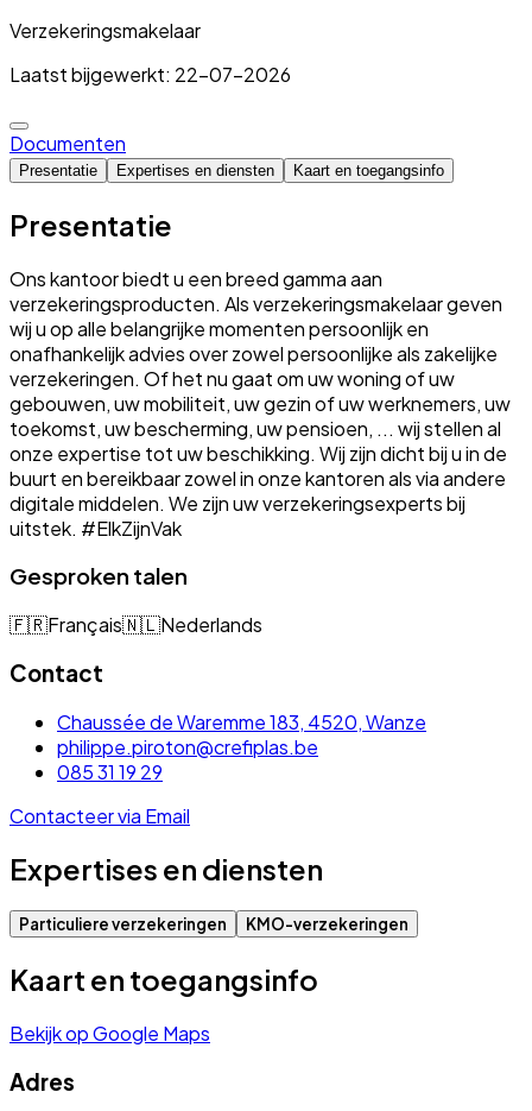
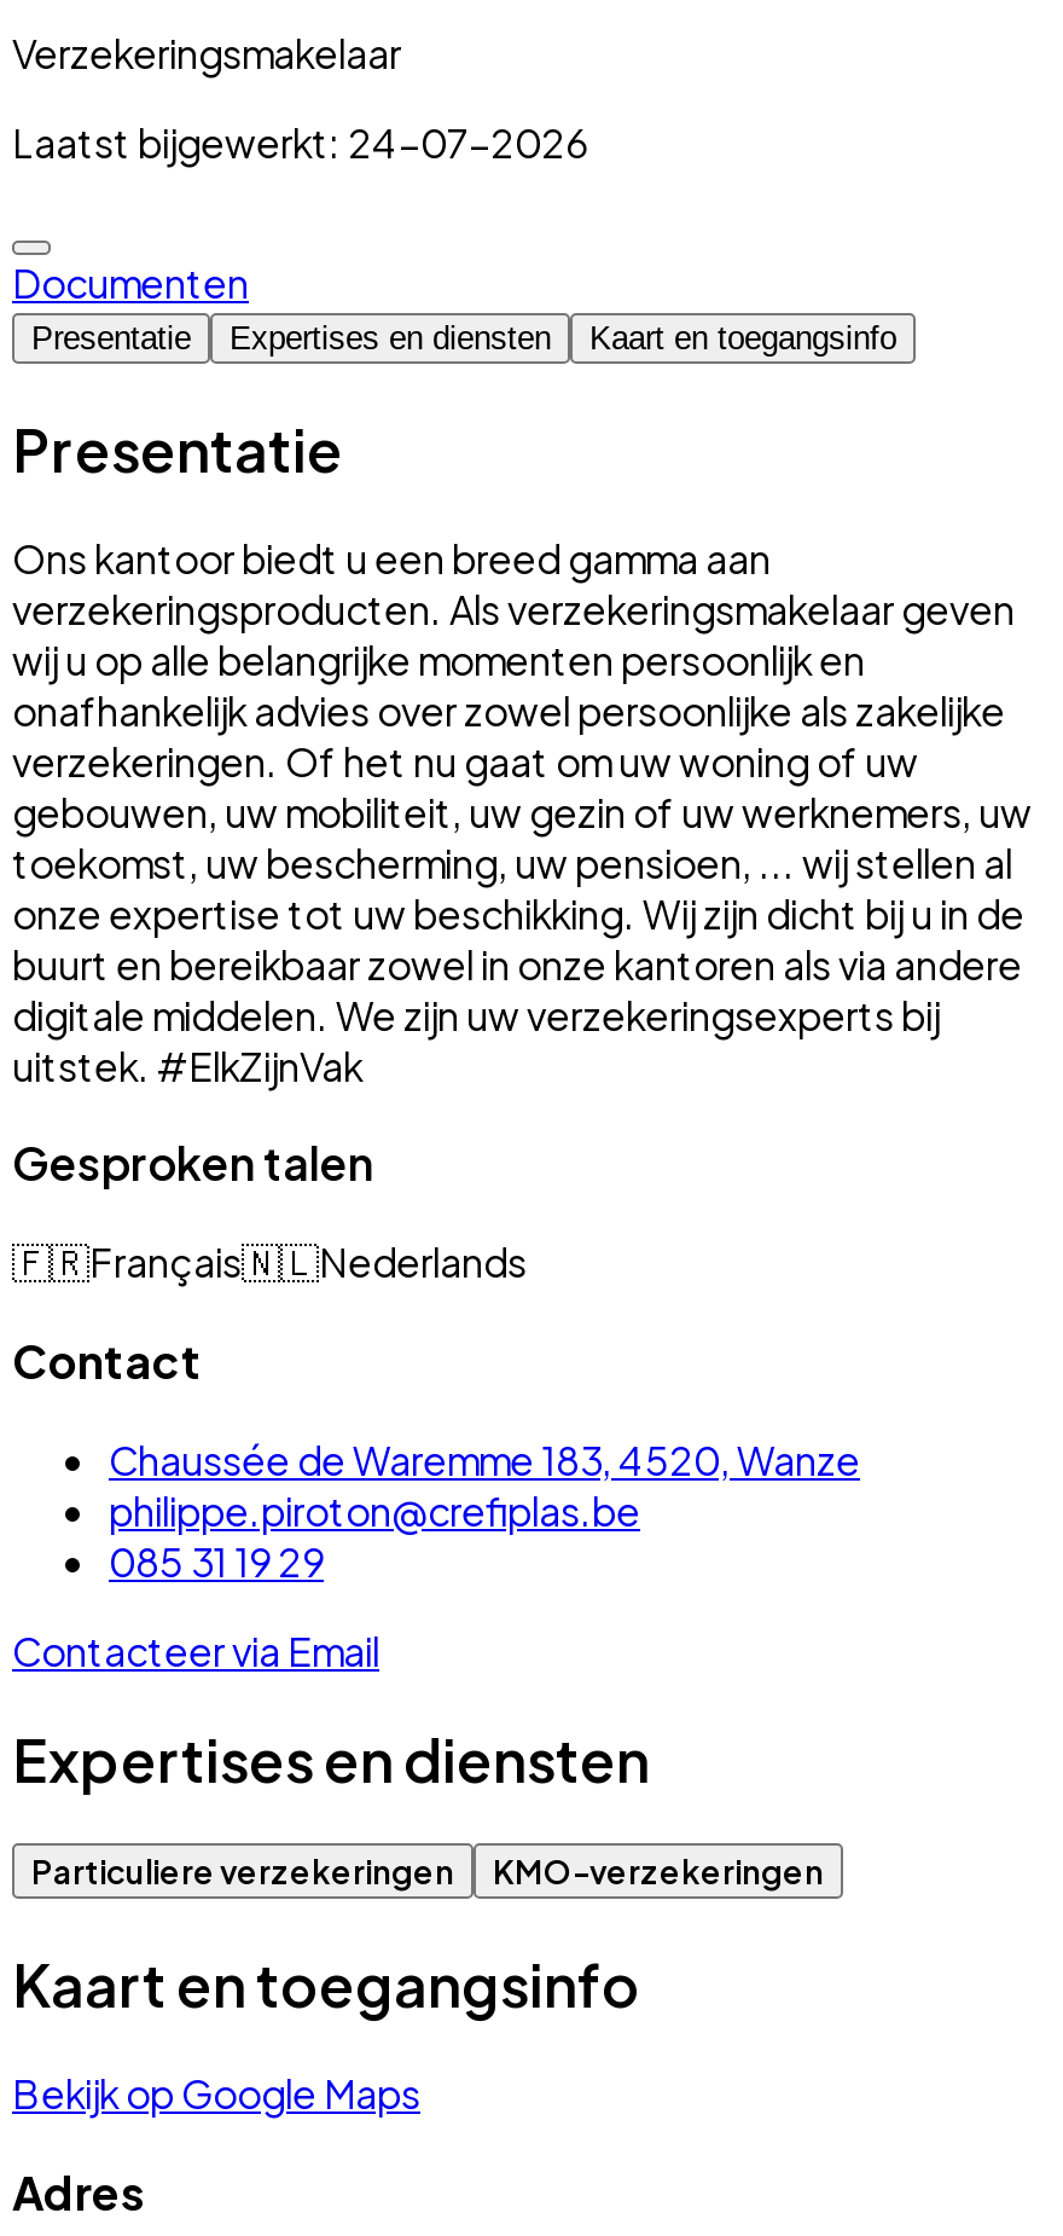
[9,62,291,87] Laatst bijgewerkt: 22-07-2026 -> [12,117,587,168] Laatst bijgewerkt: 24-07-2026

